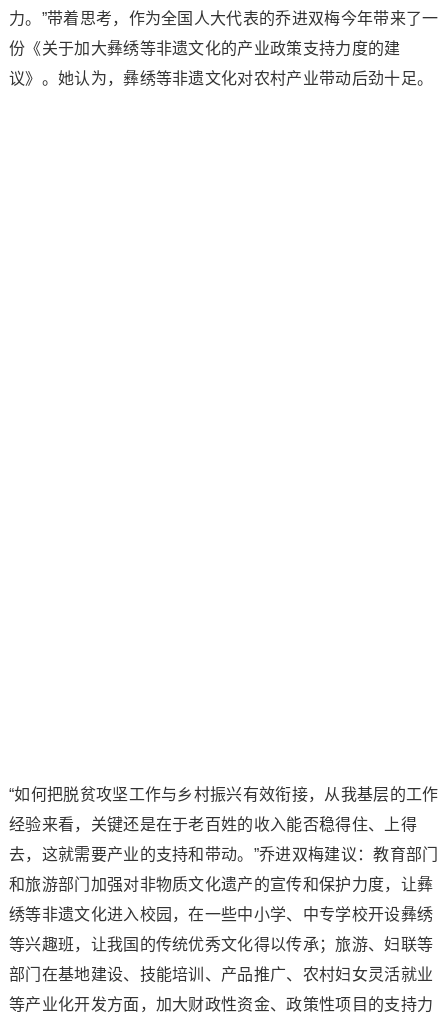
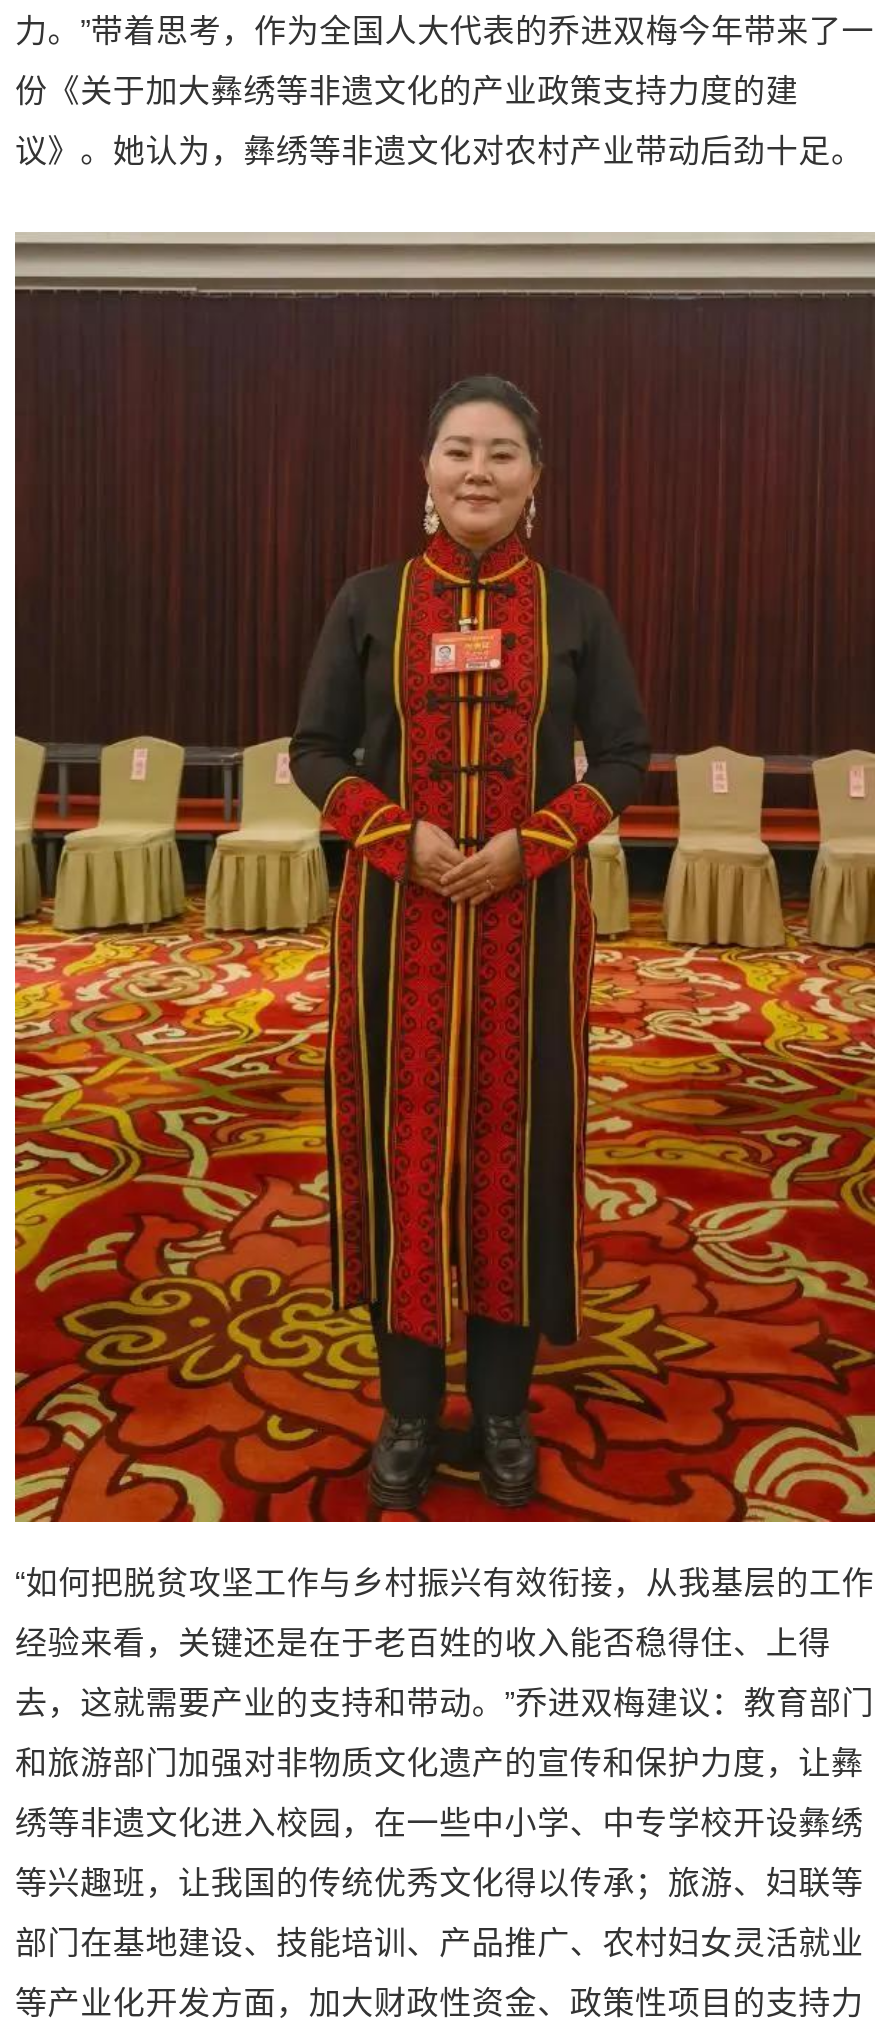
none -> [13,232,877,1524] [image]

